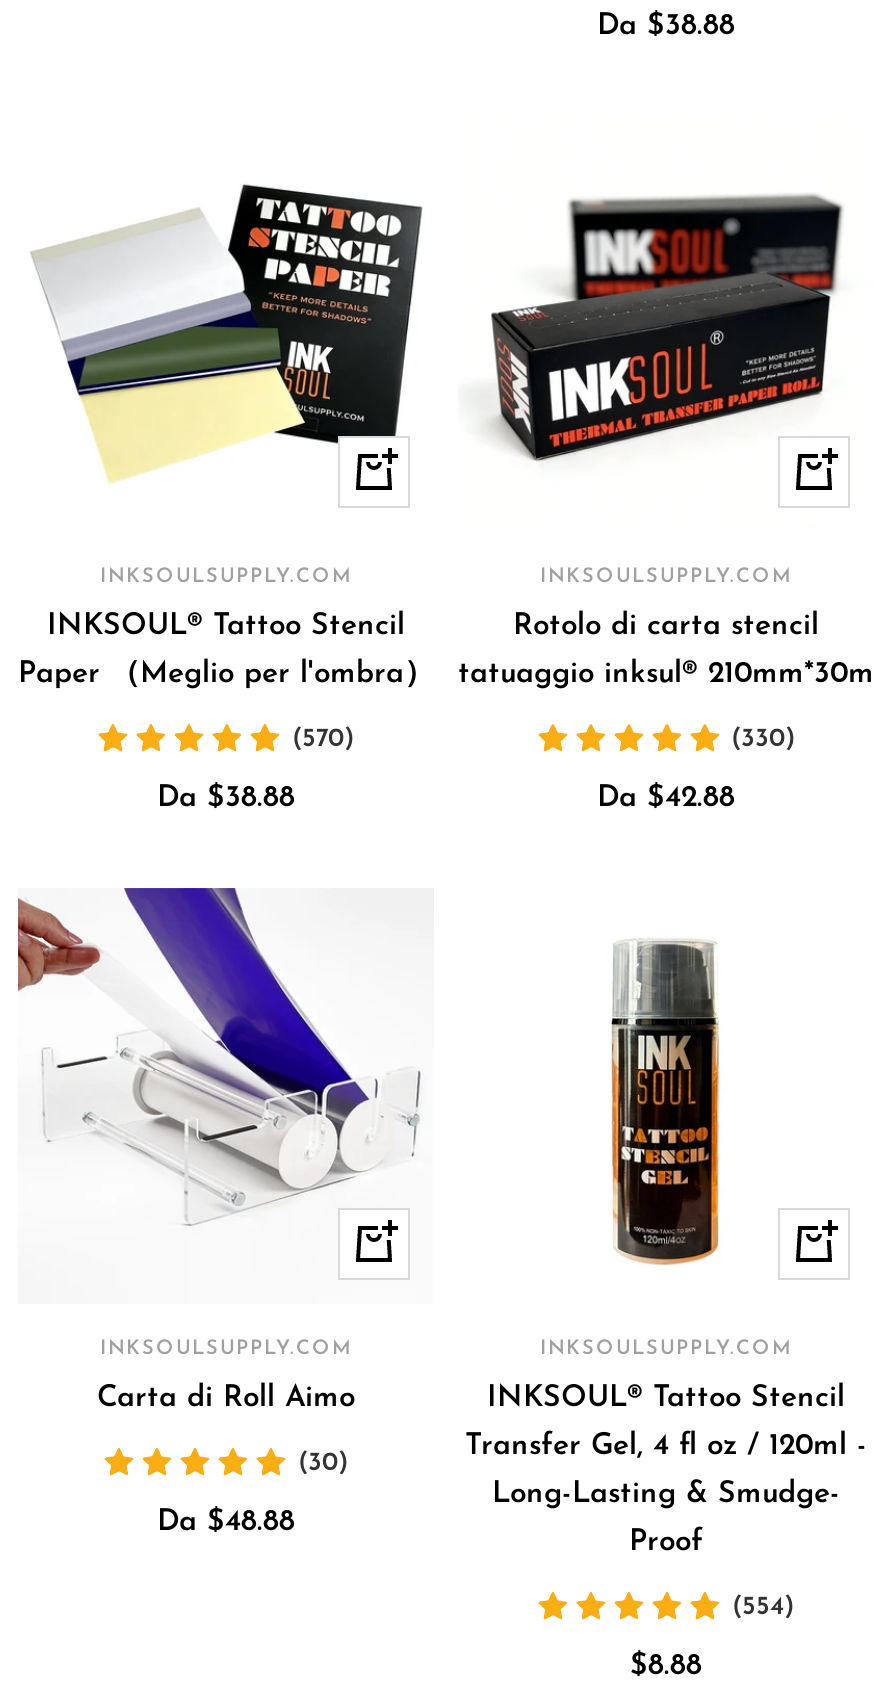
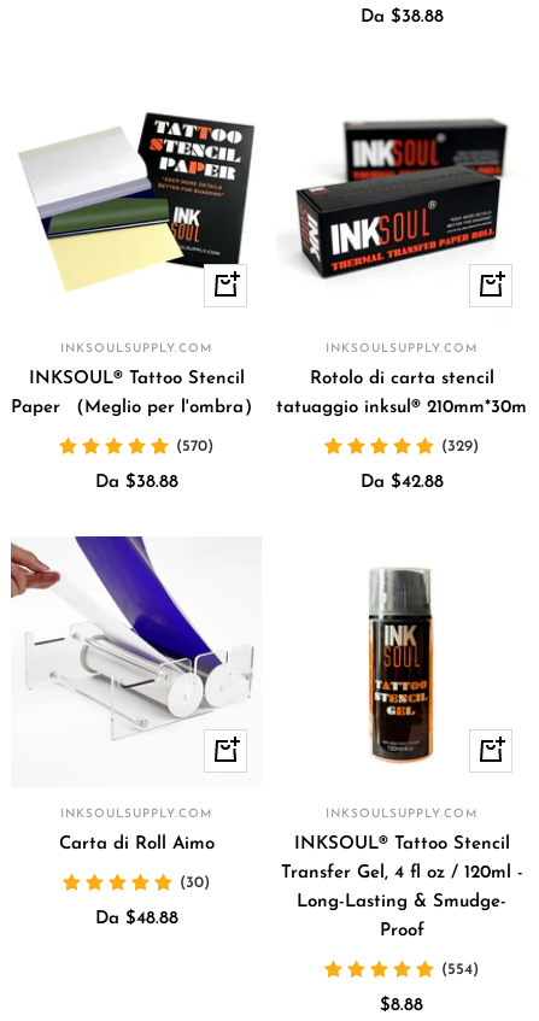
[731,725,795,751] (330) -> [441,438,479,454] (329)

